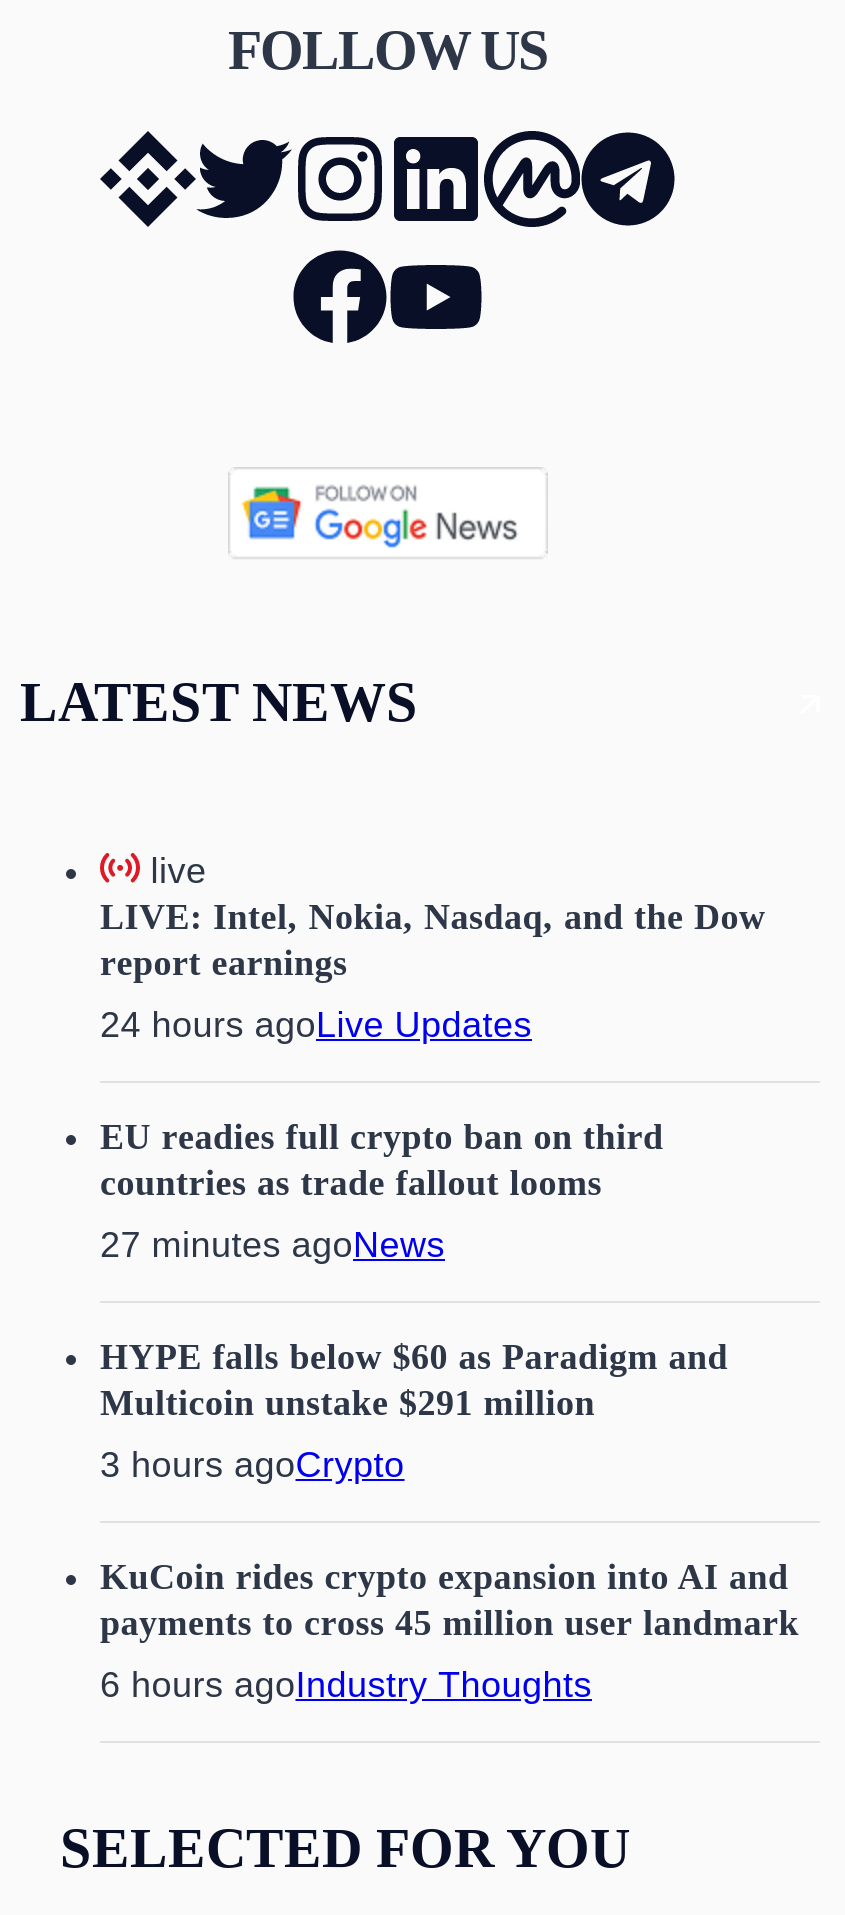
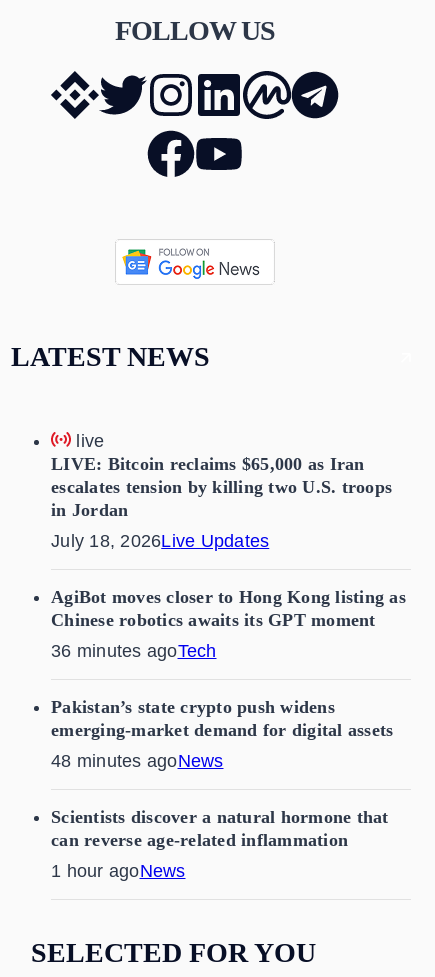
[100,897,766,983] LIVE: Intel, Nokia, Nasdaq, and the Dow | report earnings -> [51,454,392,520] LIVE: Bitcoin reclaims $65,000 as Iran | escalates tension by killing two U.S. troops | in Jordan
[100,1005,532,1045] 24 hours agoLive Updates -> [51,531,269,551] July 18, 2026Live Updates
[100,1117,664,1203] EU readies full crypto ban on third | countries as trade fallout looms -> [51,587,406,630] AgiBot moves closer to Hong Kong listing as | Chinese robotics awaits its GPT moment
[100,1225,445,1265] 27 minutes agoNews -> [51,641,216,661] 36 minutes agoTech
[100,1337,728,1423] HYPE falls below $60 as Paradigm and | Multicoin unstake $291 million -> [51,697,393,740] Pakistan’s state crypto push widens | emerging-market demand for digital assets
[100,1445,404,1485] 3 hours agoCrypto -> [51,751,223,771] 48 minutes agoNews
[100,1557,799,1643] KuCoin rides crypto expansion into AI and | payments to cross 45 million user landmark -> [51,807,388,850] Scientists discover a natural hormone that | can reverse age-related inflammation
[100,1665,592,1705] 6 hours agoIndustry Thoughts -> [51,861,185,881] 1 hour agoNews

